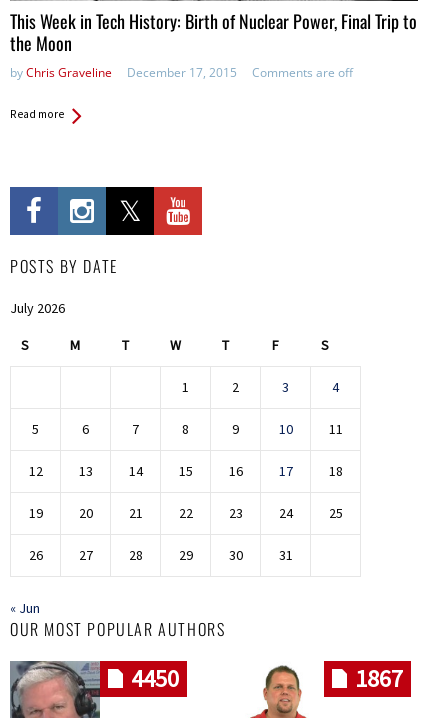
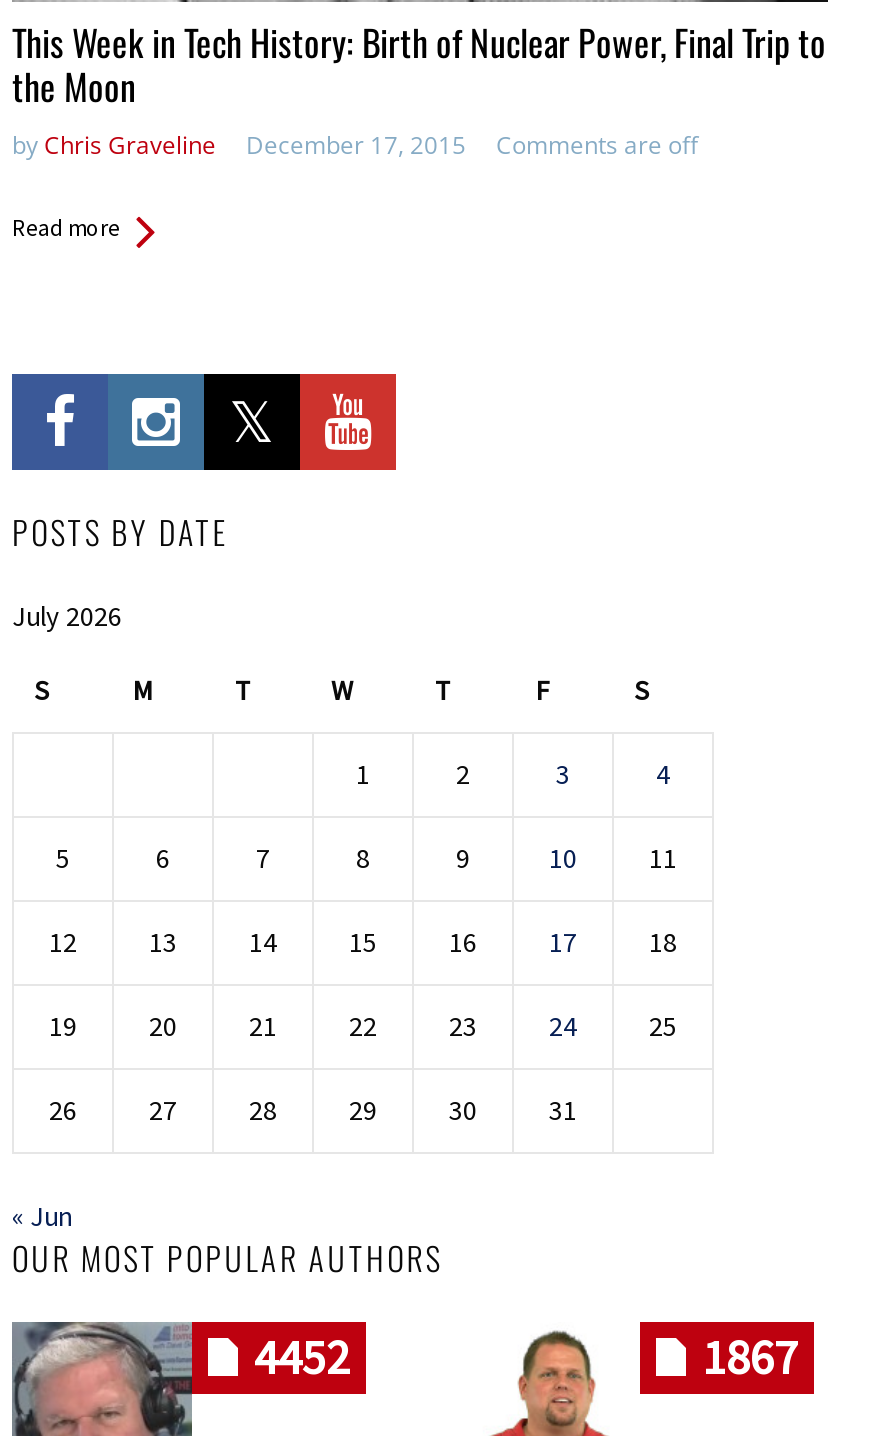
[131,663,179,694] 4450 -> [254,1325,350,1387] 4452

